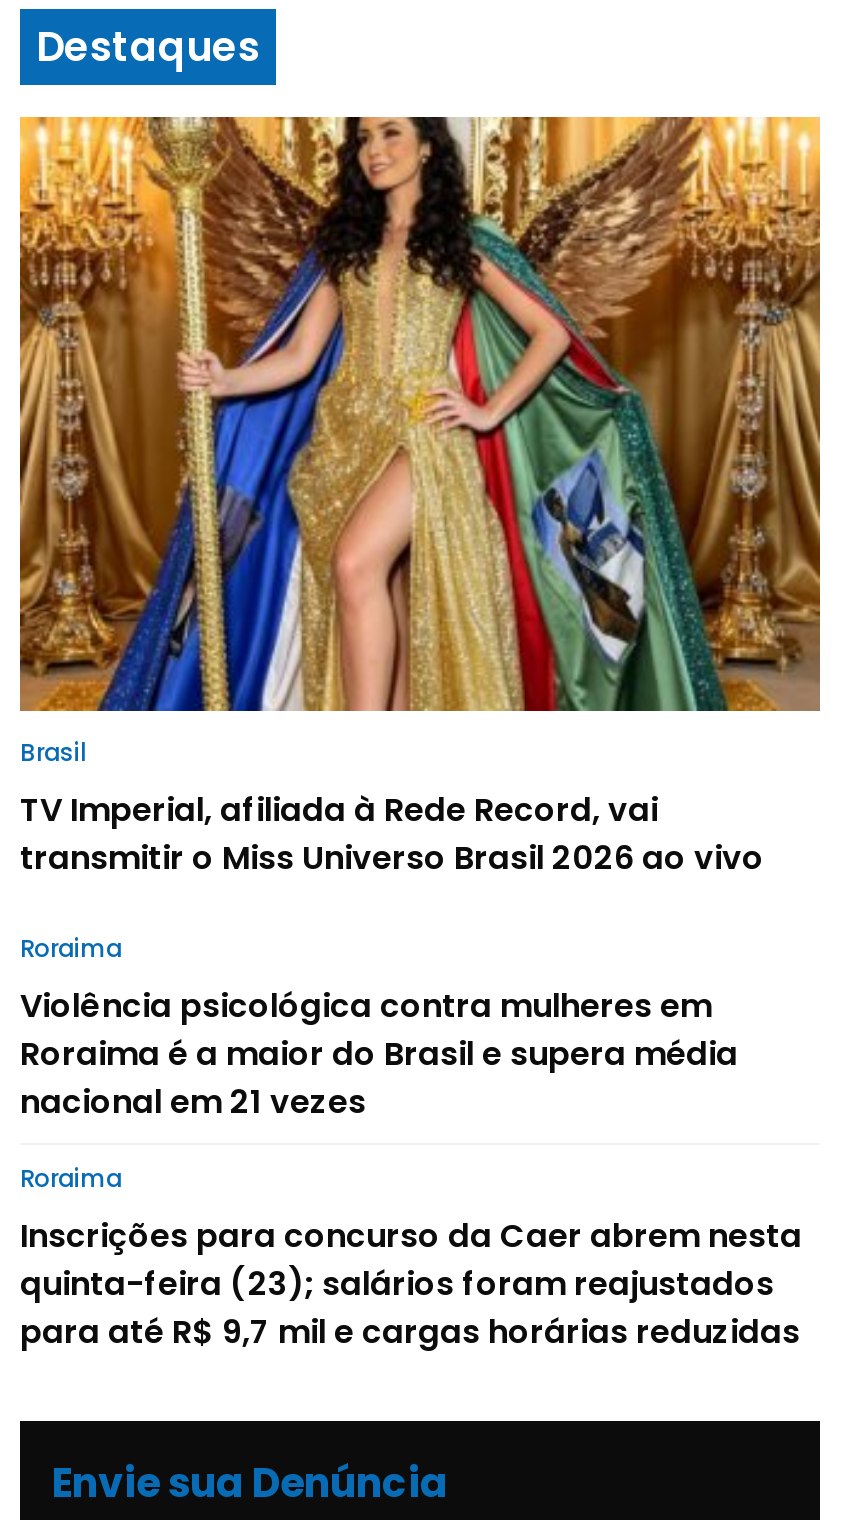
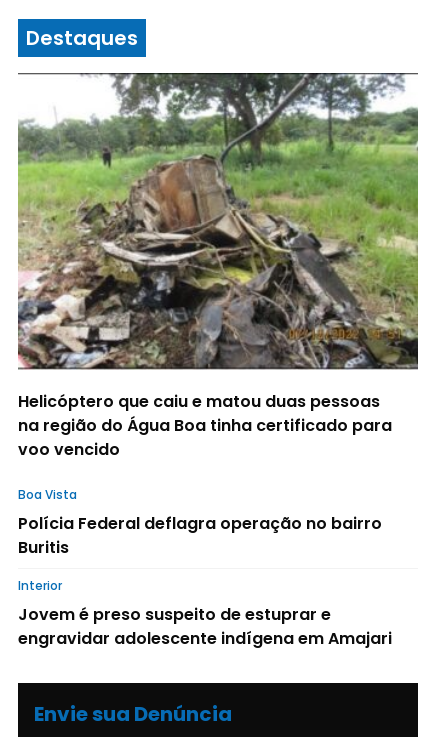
[18,115,822,881] [image] | Brasil | TV Imperial, afiliada à Rede Record, vai | transmitir o Miss Universo Brasil 2026 ao vivo -> [17,72,419,461] [image] | Helicóptero que caiu e matou duas pessoas | na região do Água Boa tinha certificado para | voo vencido
[20,931,738,1125] Roraima | Violência psicológica contra mulheres em | Roraima é a maior do Brasil e supera média | nacional em 21 vezes -> [18,486,382,559] Boa Vista | Polícia Federal deflagra operação no bairro | Buritis
[20,1161,802,1355] Roraima | Inscrições para concurso da Caer abrem nesta | quinta-feira (23); salários foram reajustados | para até R$ 9,7 mil e cargas horárias reduzidas -> [18,577,392,650] Interior | Jovem é preso suspeito de estuprar e | engravidar adolescente indígena em Amajari

